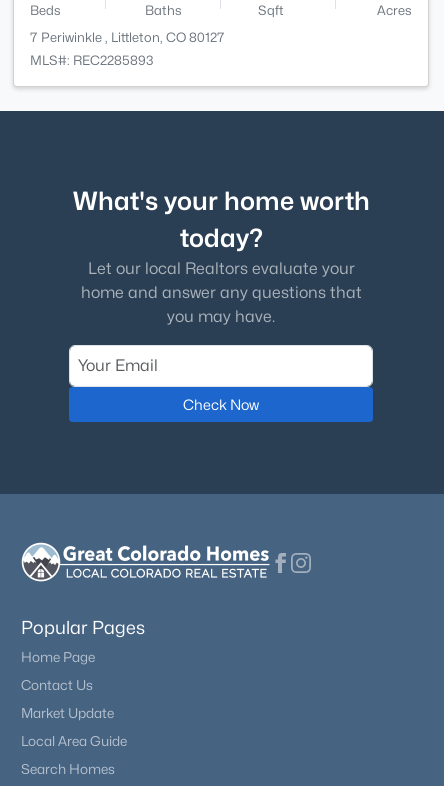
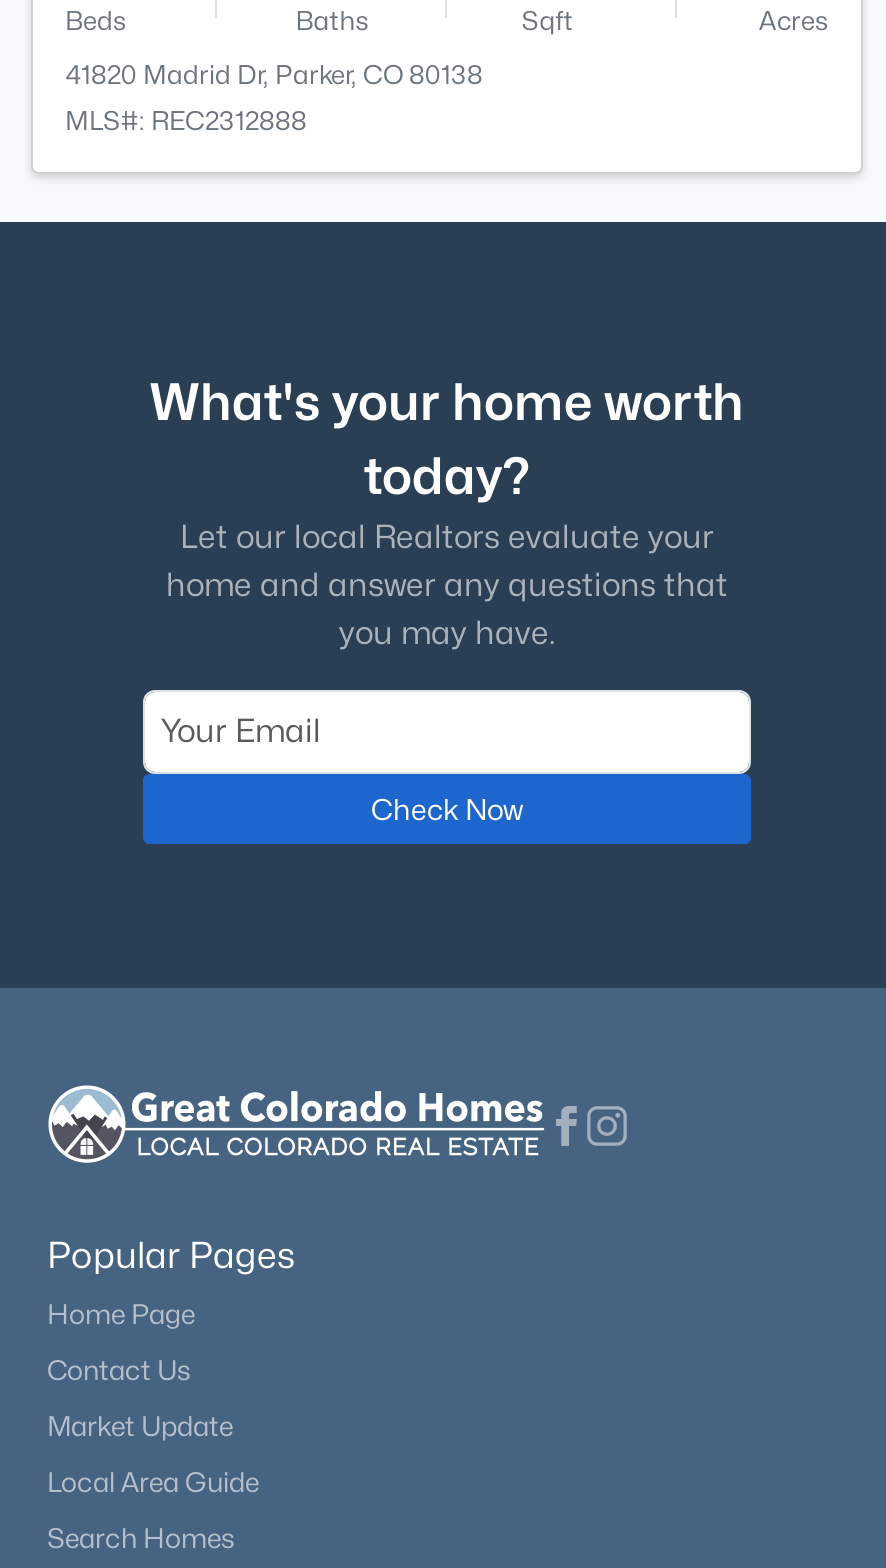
[30,29,225,45] 7 Periwinkle , Littleton, CO 80127 -> [65,59,483,91] 41820 Madrid Dr, Parker, CO 80138
[30,52,154,68] MLS#: REC2285893 -> [65,105,307,137] MLS#: REC2312888

